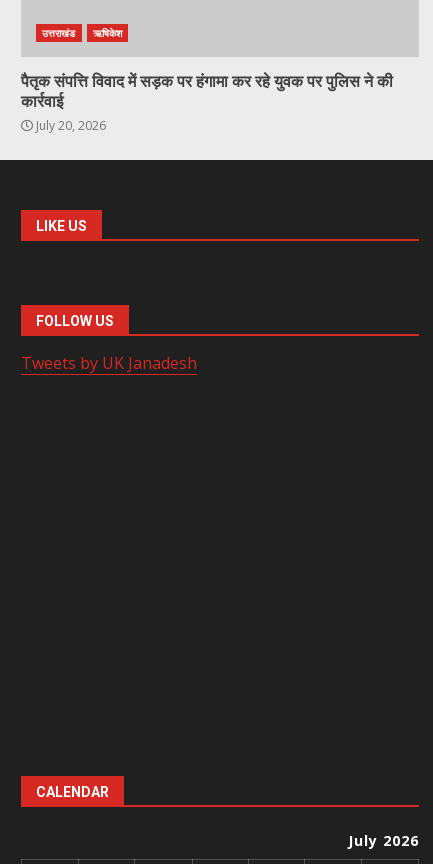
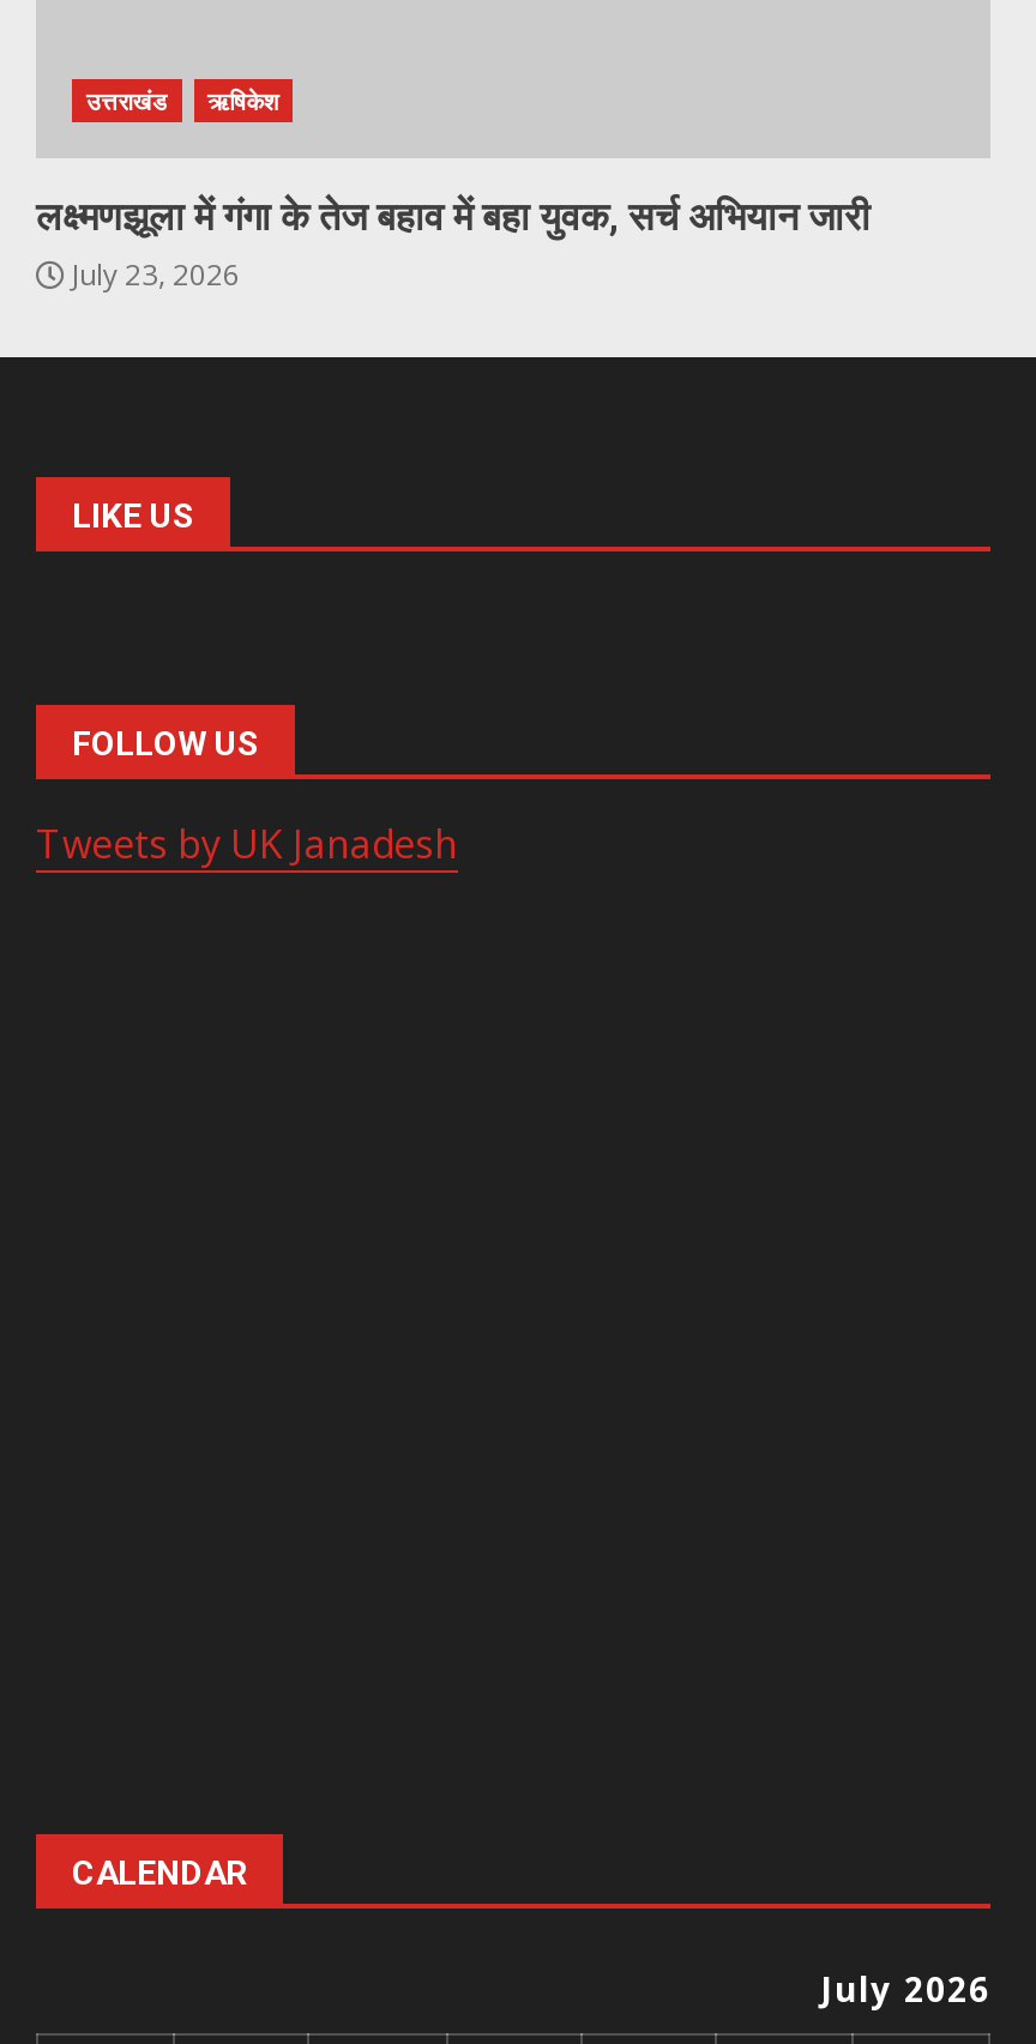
[21,72,393,134] पैतृक संपत्ति विवाद में सड़क पर हंगामा कर रहे युवक पर पुलिस ने की | कार्रवाई | July 20, 2026 -> [36,193,871,294] लक्ष्मणझूला में गंगा के तेज बहाव में बहा युवक, सर्च अभियान जारी | July 23, 2026

